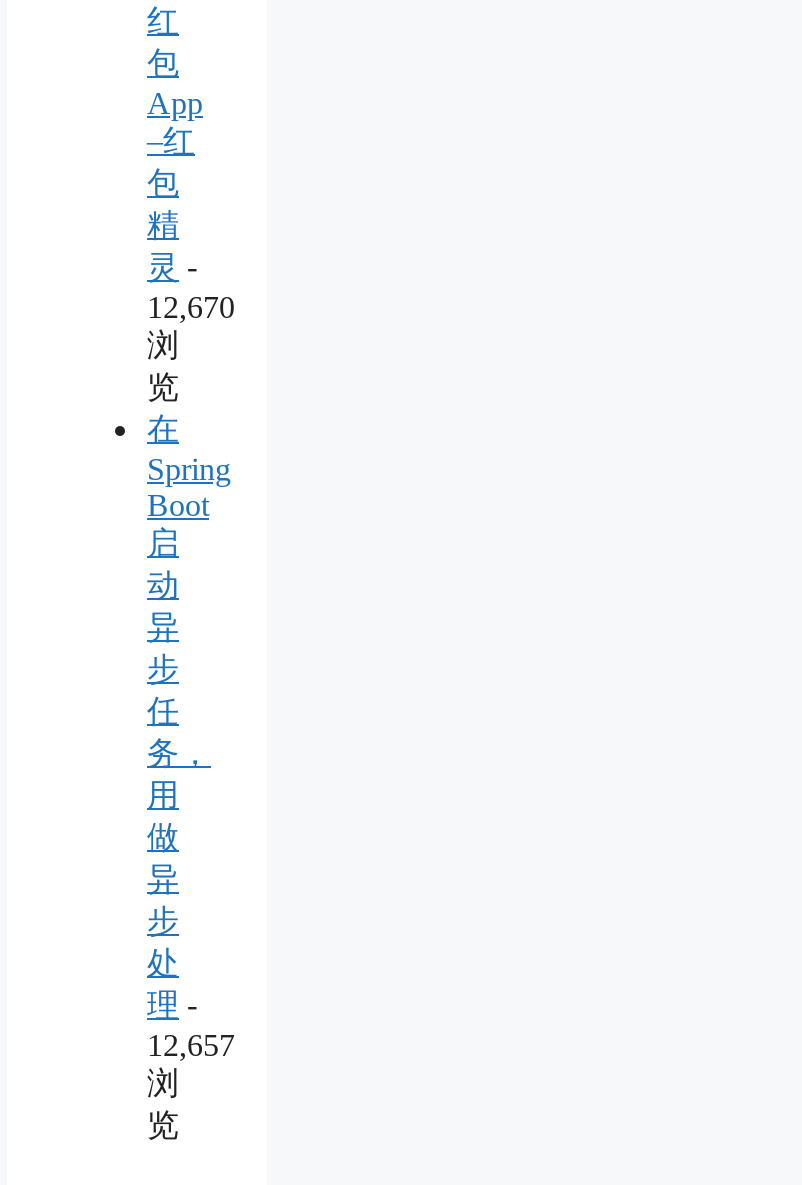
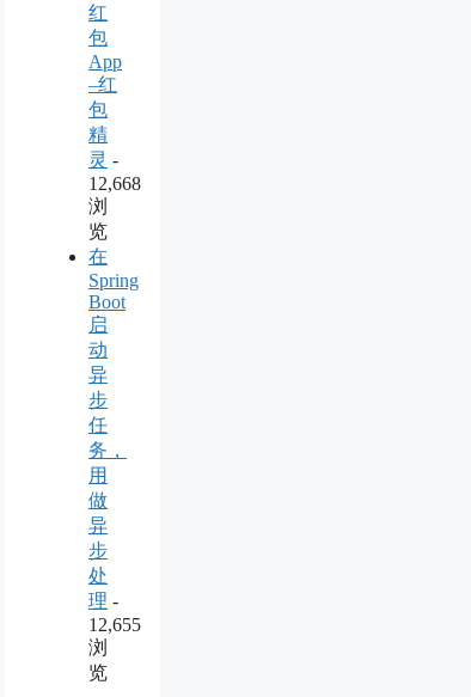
[147,291,235,325] 12,670 -> [88,174,141,194] 12,668
[147,1029,235,1063] 12,657 -> [88,615,141,635] 12,655

